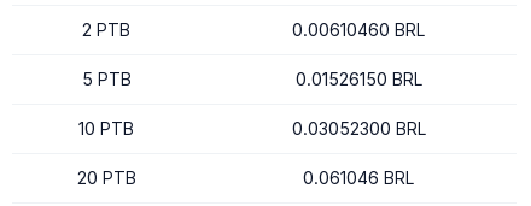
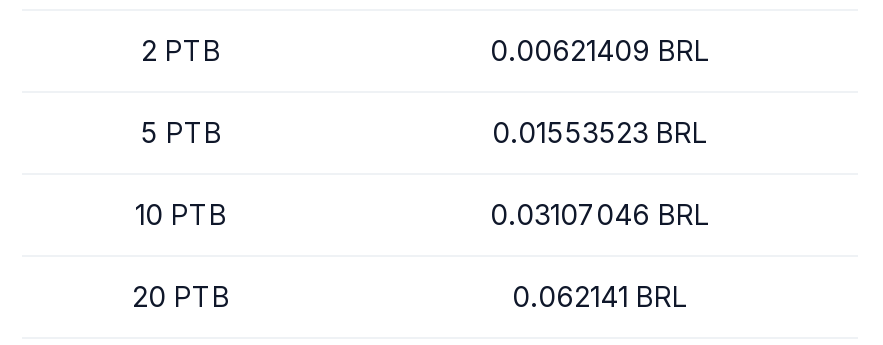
[292,19,425,40] 0.00610460 BRL -> [490,33,708,67] 0.00621409 BRL
[295,69,422,89] 0.01526150 BRL -> [492,115,706,149] 0.01553523 BRL
[291,118,425,139] 0.03052300 BRL -> [490,197,708,231] 0.03107046 BRL
[303,167,414,188] 0.061046 BRL -> [512,279,686,313] 0.062141 BRL

